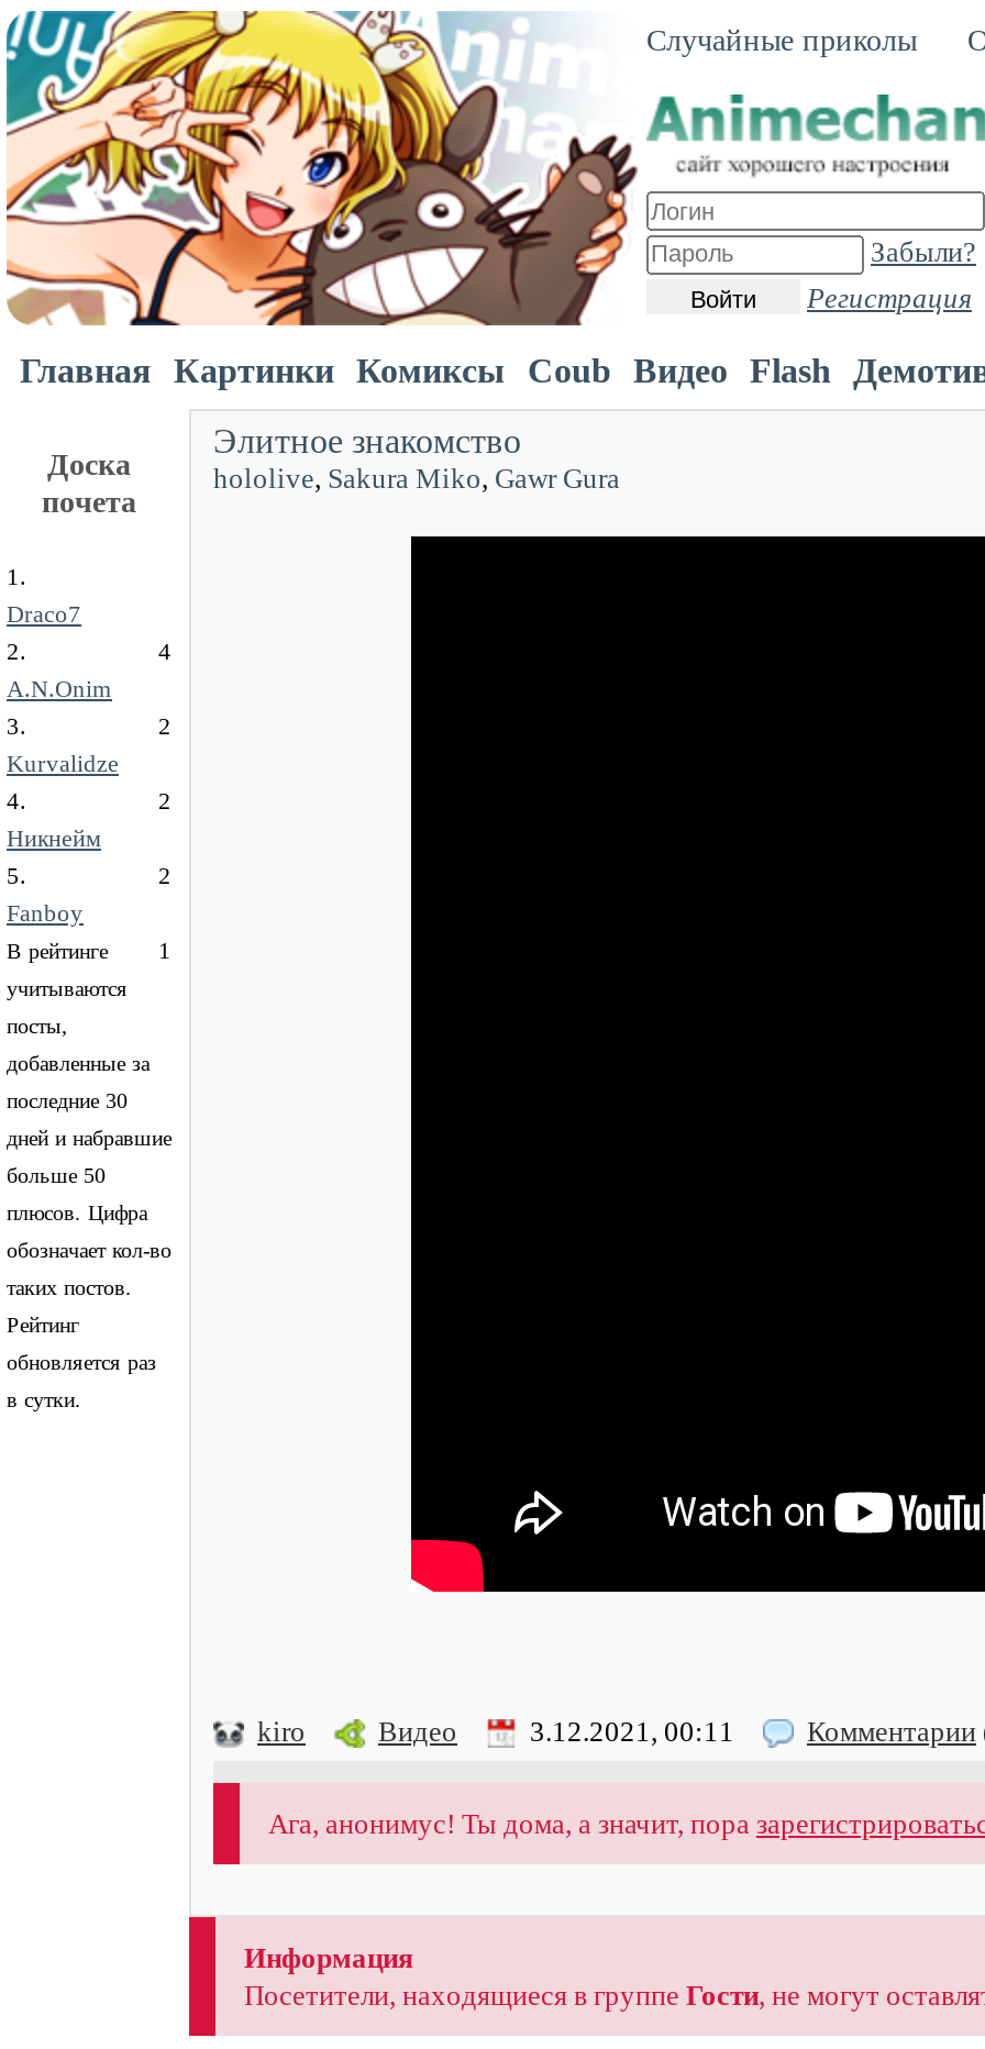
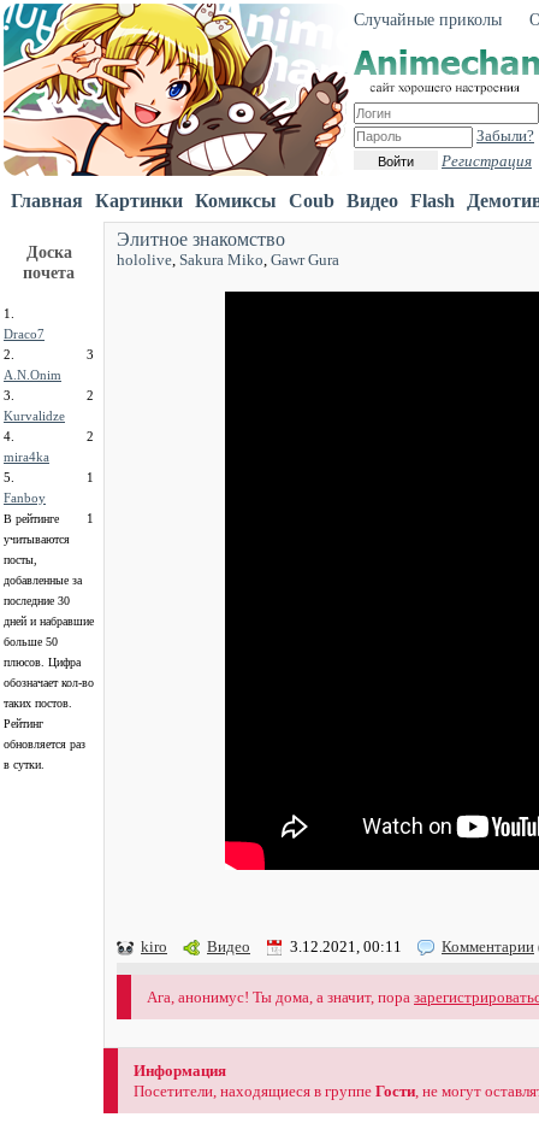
[158,638,171,664] 4 -> [87,347,94,361] 3
[7,824,171,888] Никнейм | 2 -> [4,449,94,484] mira4ka | 1

